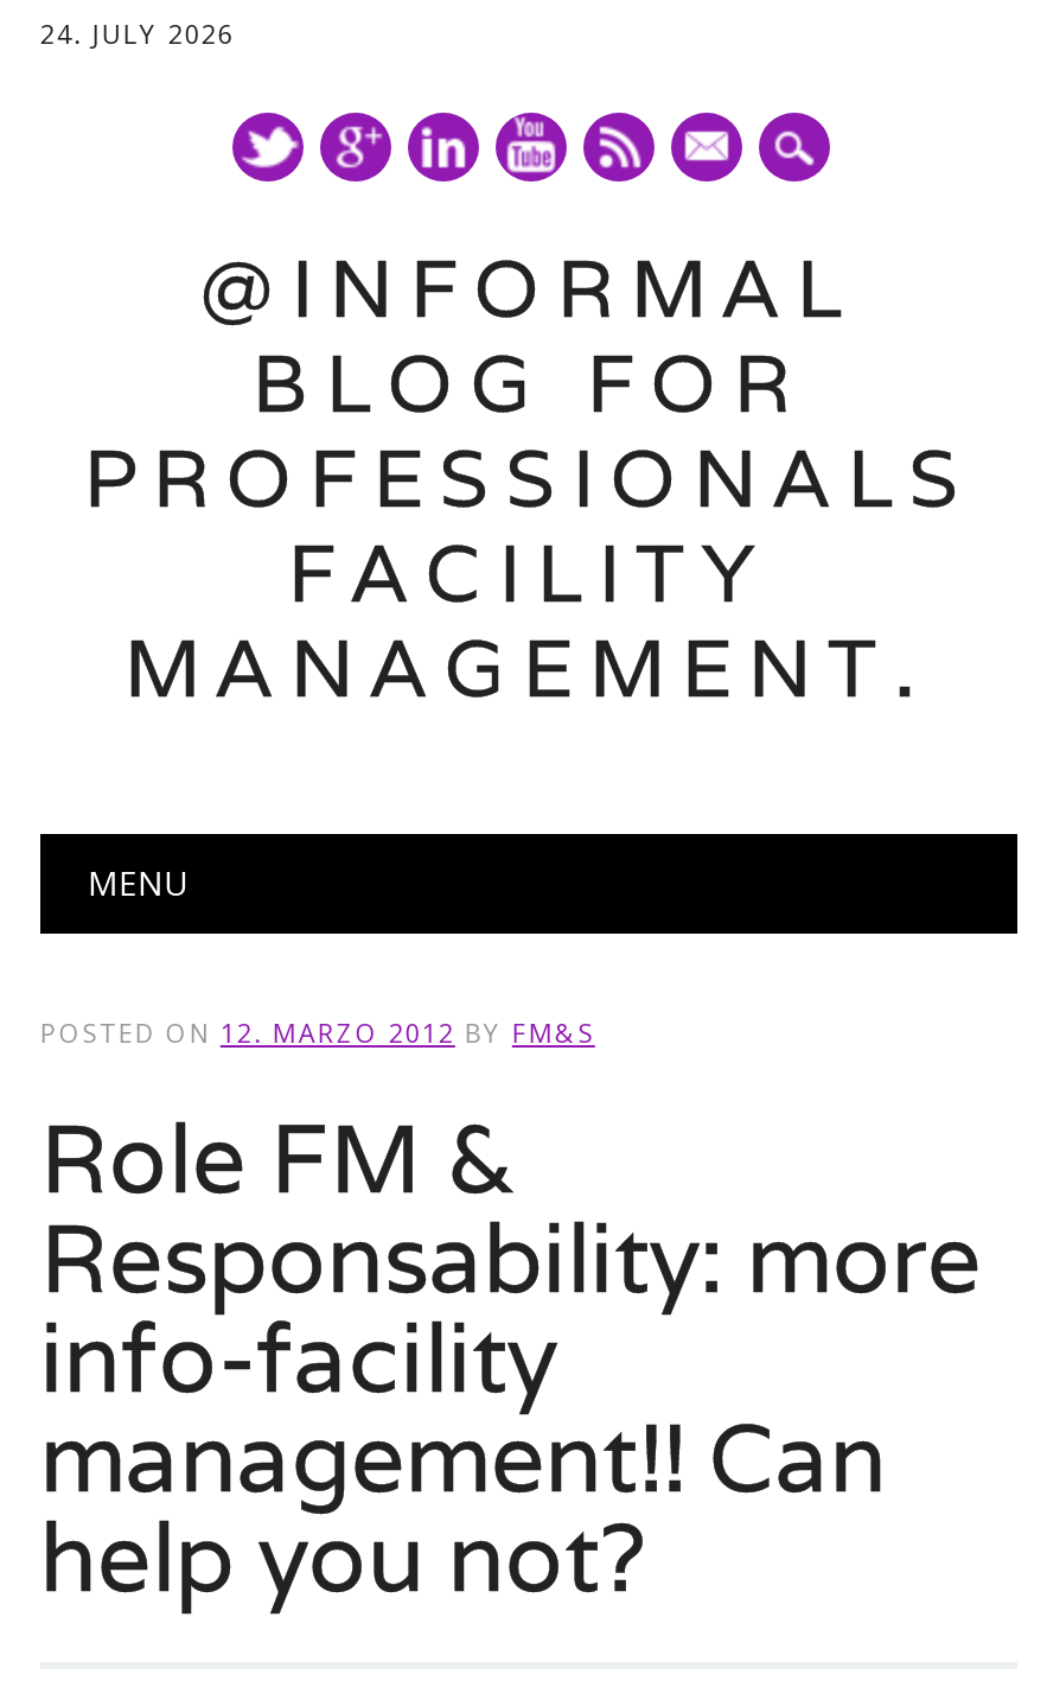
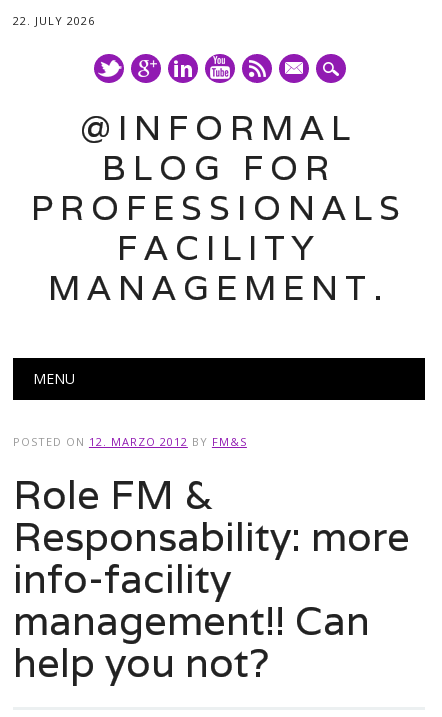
[40,15,235,51] 24. JULY 2026 -> [13,13,95,28] 22. JULY 2026

